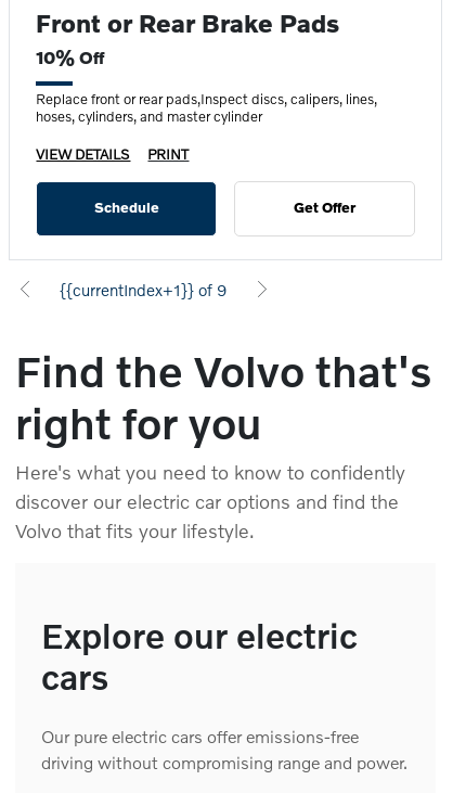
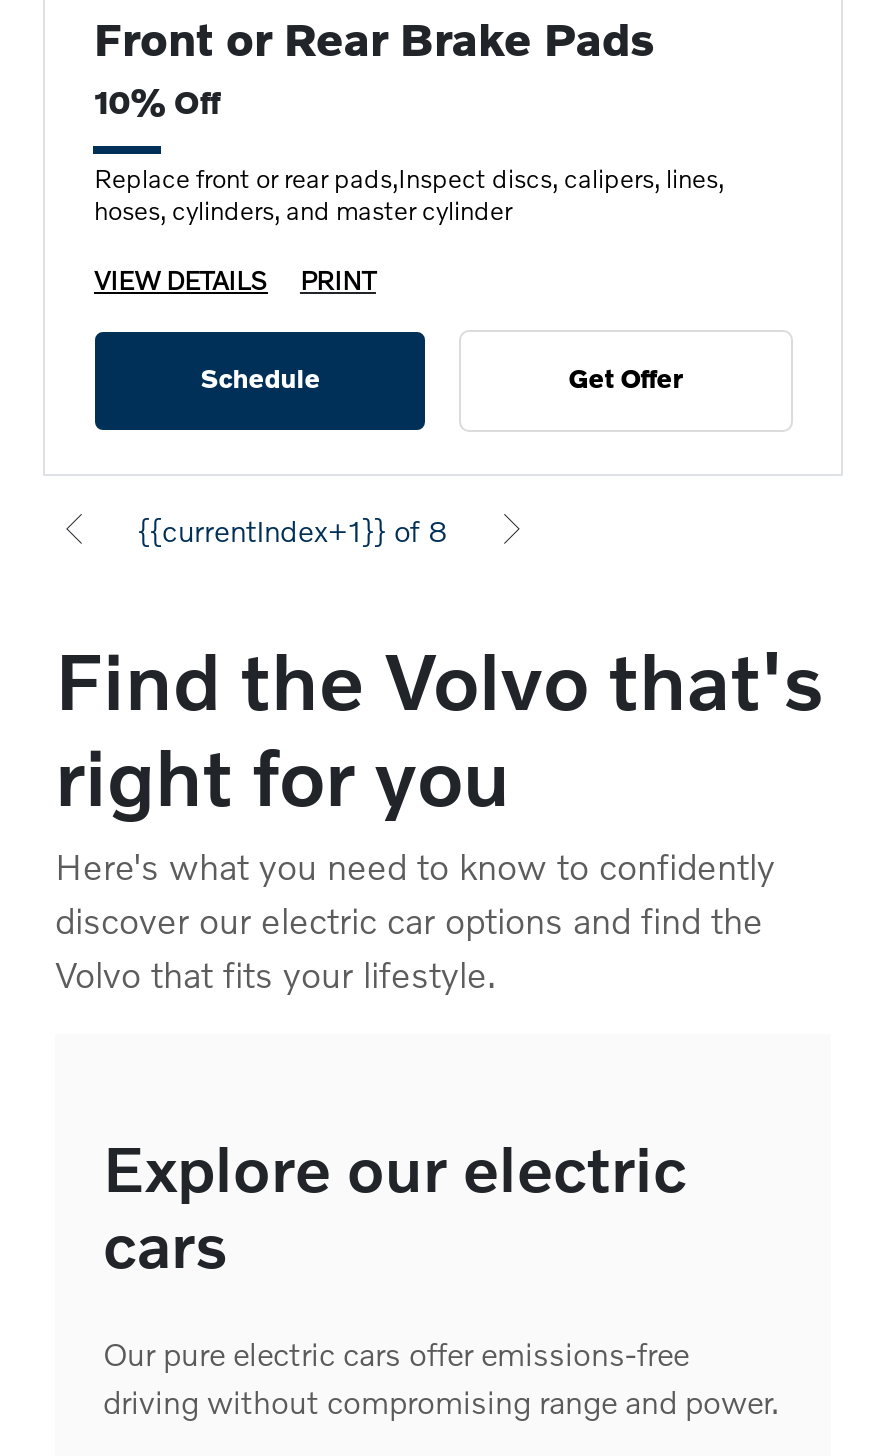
[60,280,228,299] {{currentIndex+1}} of 9 -> [138,512,448,548] {{currentIndex+1}} of 8

